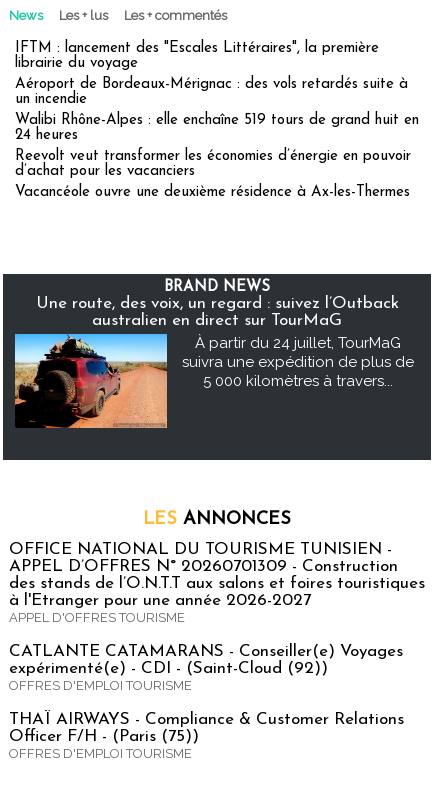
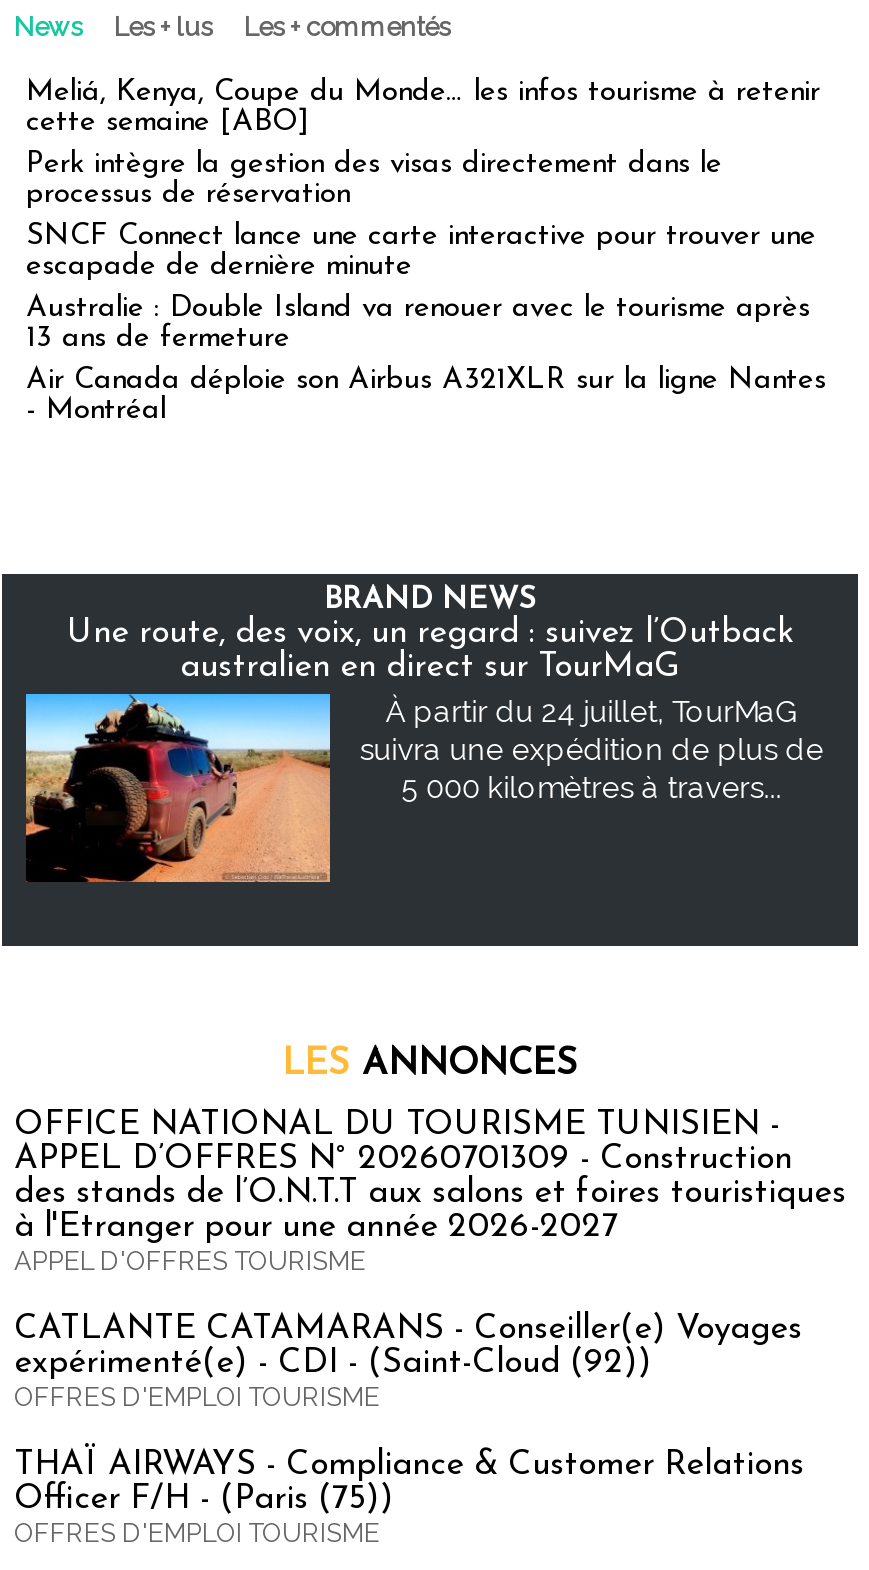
[15,41,419,200] IFTM : lancement des "Escales Littéraires", la première | librairie du voyage | Aéroport de Bordeaux-Mérignac : des vols retardés suite à | un incendie | Walibi Rhône-Alpes : elle enchaîne 519 tours de grand huit en | 24 heures | Reevolt veut transformer les économies d’énergie en pouvoir | d’achat pour les vacanciers | Vacancéole ouvre une deuxième résidence à Ax-les-Thermes -> [26,78,826,426] Meliá, Kenya, Coupe du Monde… les infos tourisme à retenir | cette semaine [ABO] | Perk intègre la gestion des visas directement dans le | processus de réservation | SNCF Connect lance une carte interactive pour trouver une | escapade de dernière minute | Australie : Double Island va renouer avec le tourisme après | 13 ans de fermeture | Air Canada déploie son Airbus A321XLR sur la ligne Nantes | - Montréal

